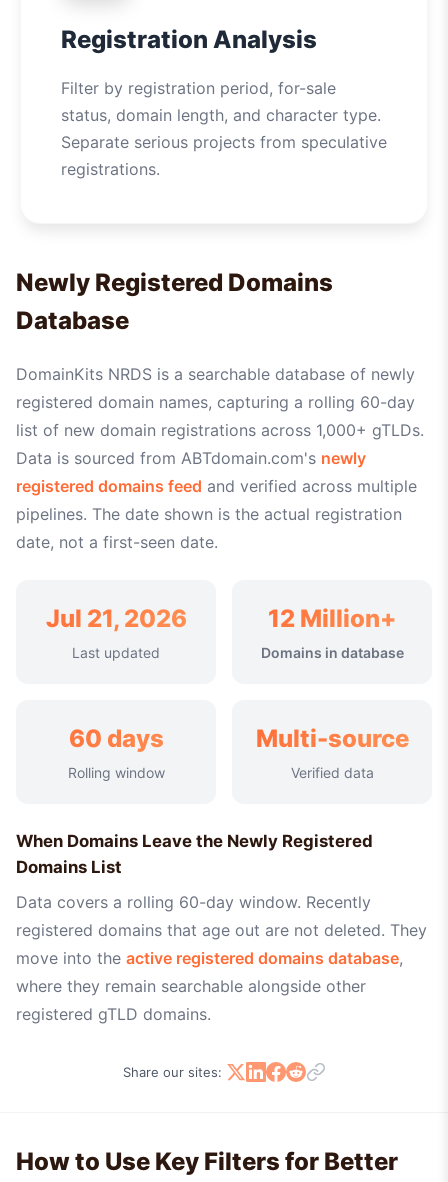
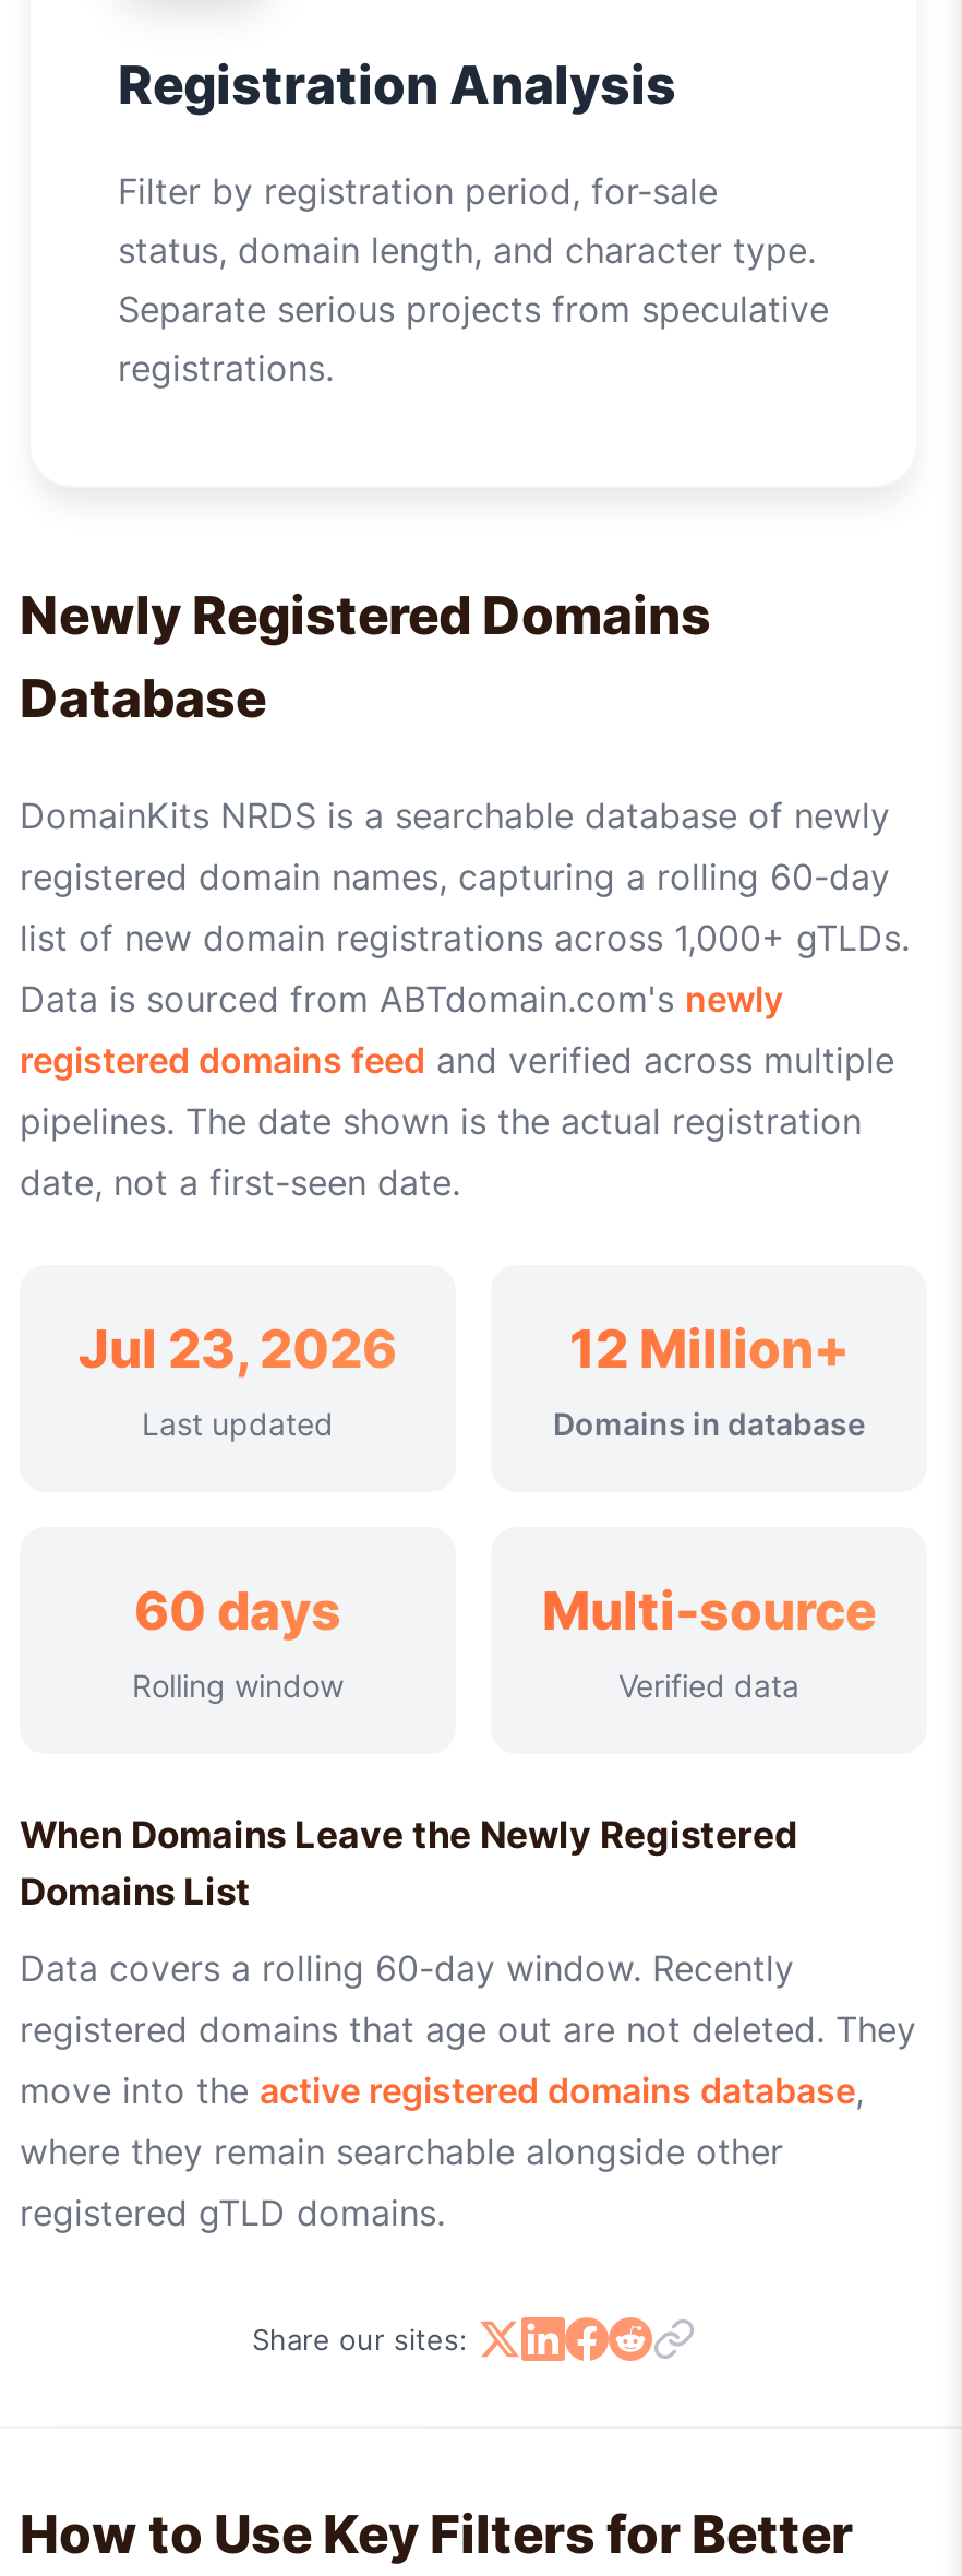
[45,604,186,633] Jul 21, 2026 -> [79,1317,397,1381] Jul 23, 2026

